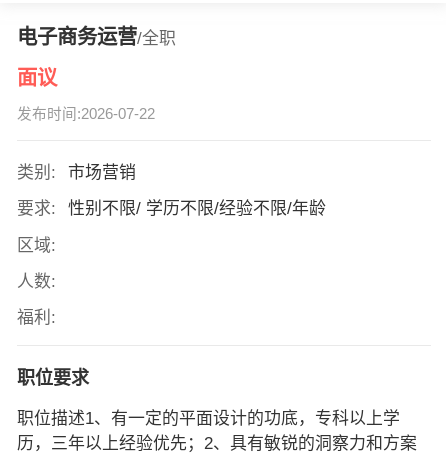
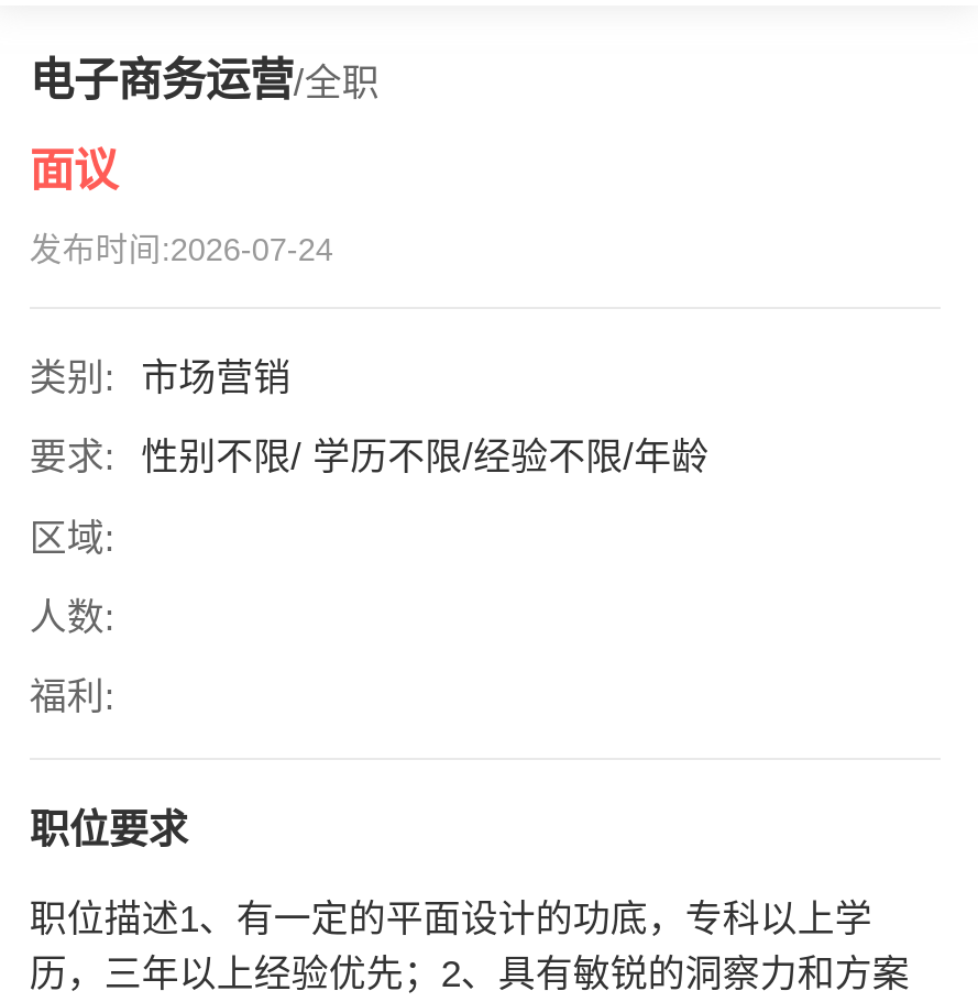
[17,106,155,122] 发布时间:2026-07-22 -> [29,233,333,268] 发布时间:2026-07-24

